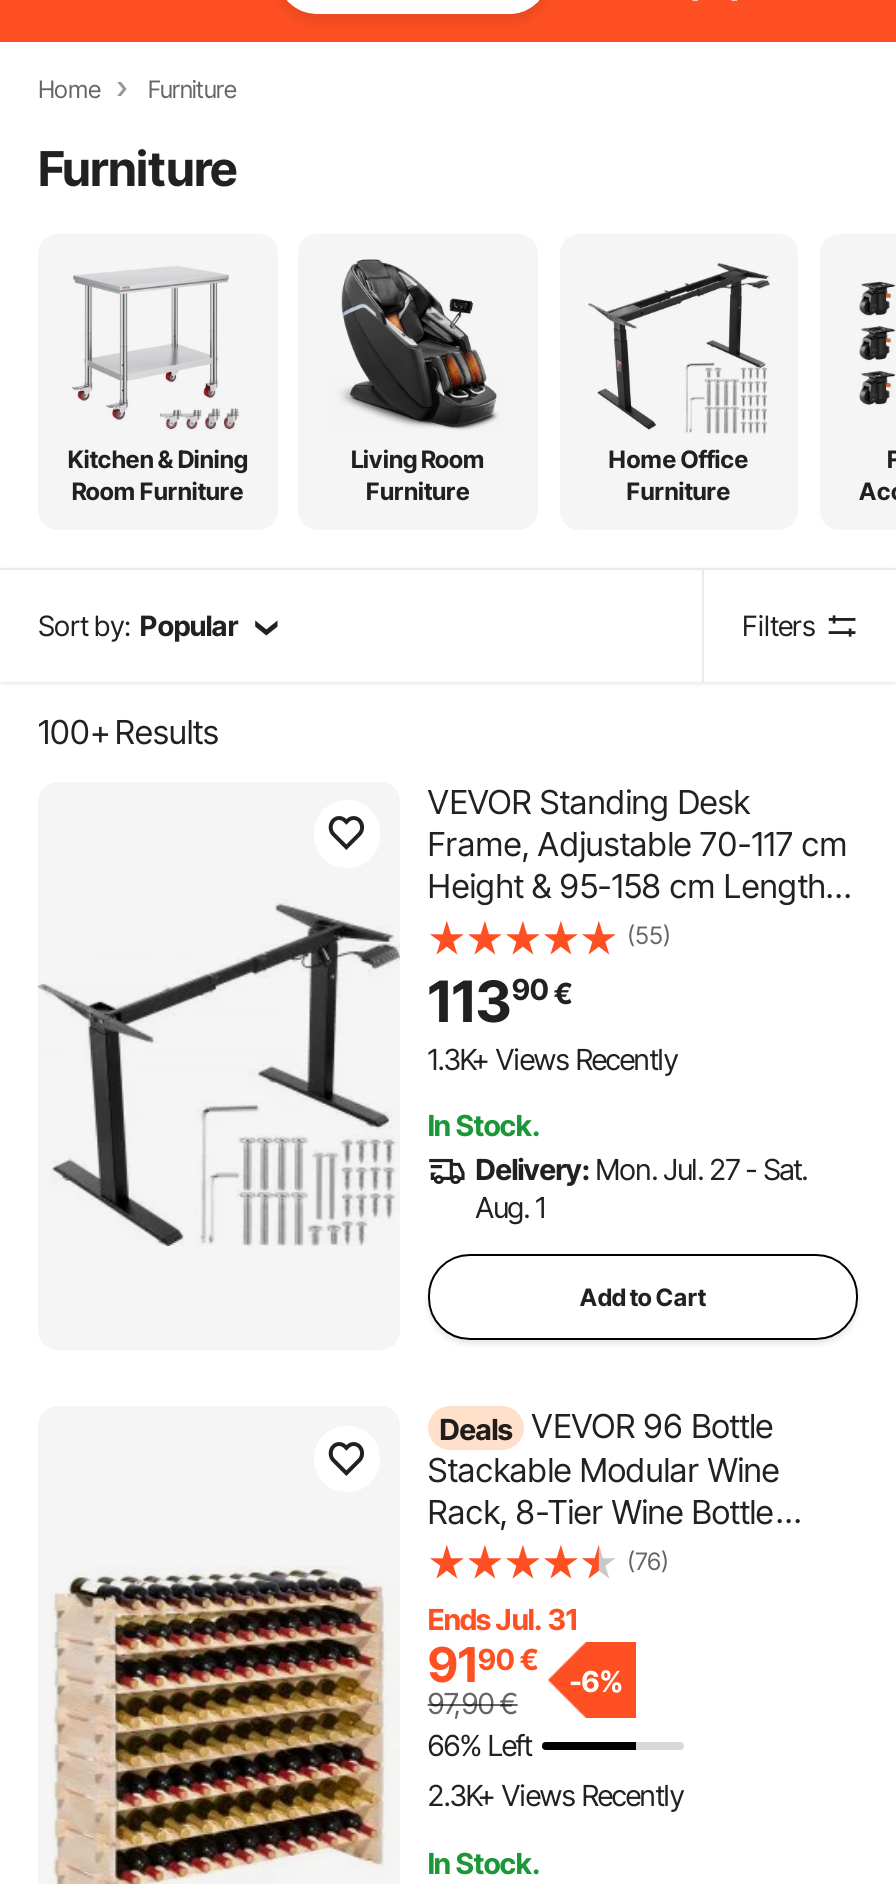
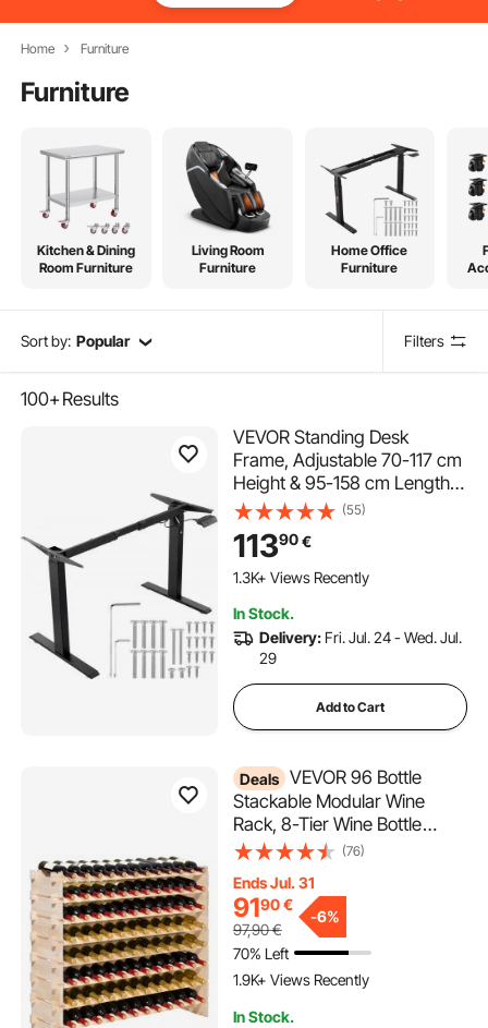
[475,1151,807,1223] Delivery: Mon. Jul. 27 - Sat. | Aug. 1 -> [259,627,462,667] Delivery: Fri. Jul. 24 - Wed. Jul. | 29
[428,1729,532,1763] 66% Left -> [233,944,288,962] 70% Left
[428,1778,684,1812] 2.3K+ Views Recently -> [233,971,369,989] 1.9K+ Views Recently

